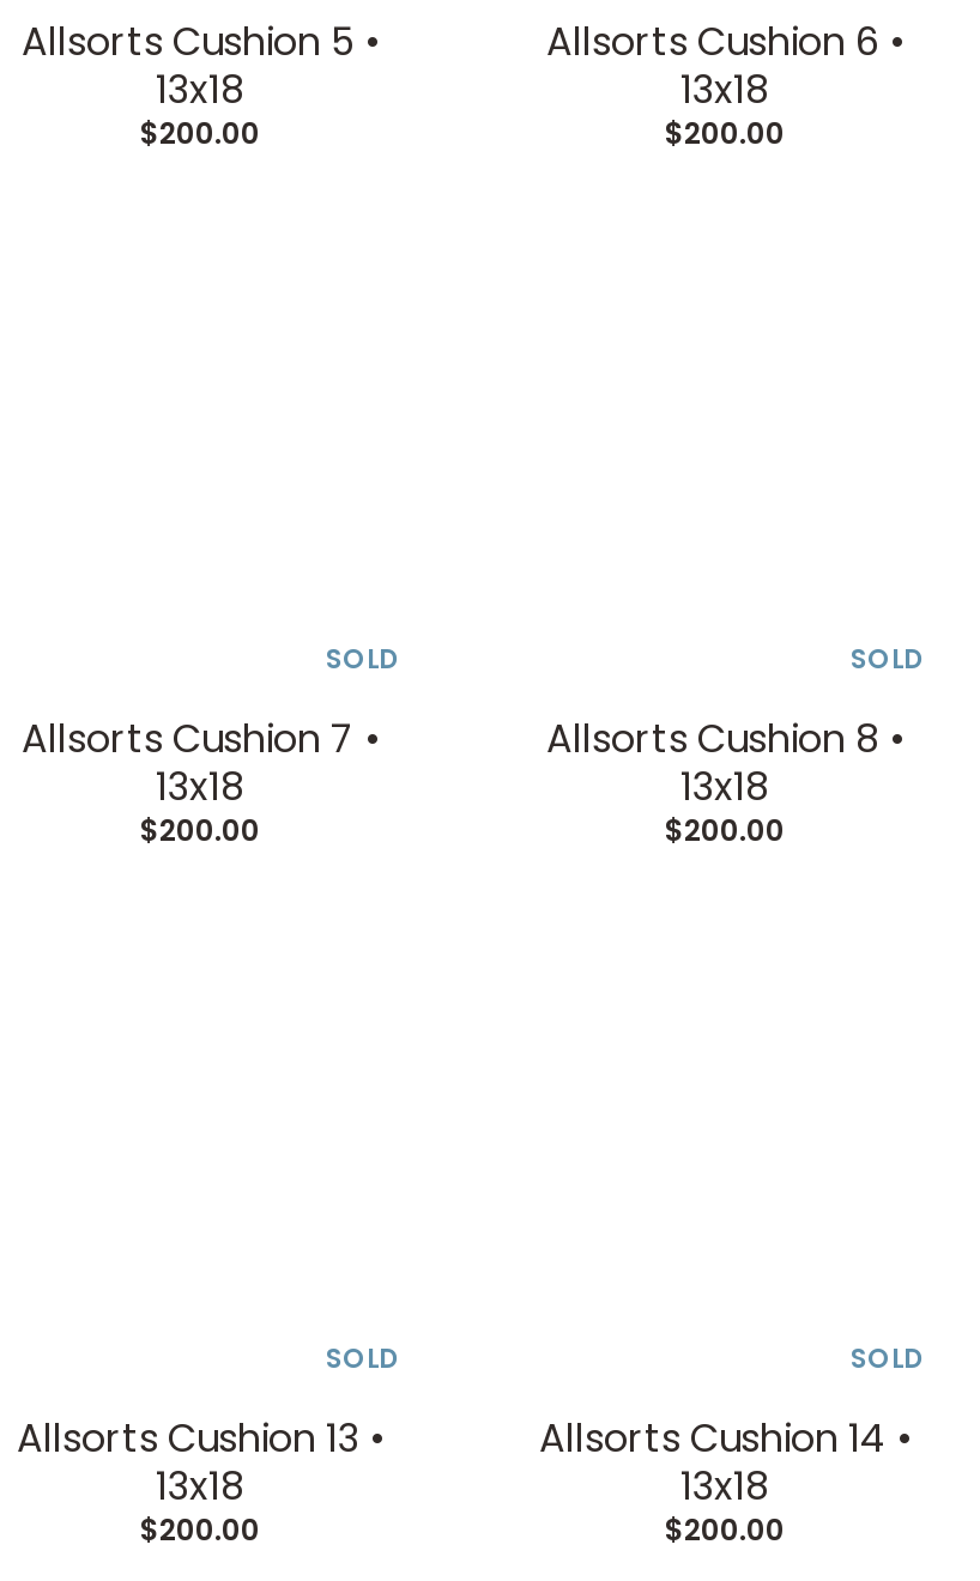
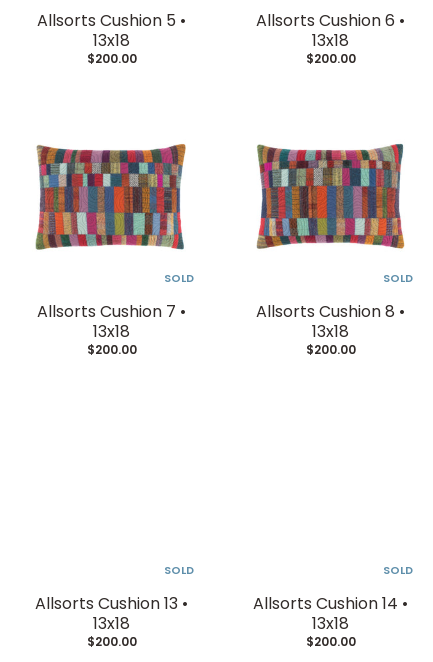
none -> [35,143,187,251] [image]
none -> [256,143,405,250] [image]

